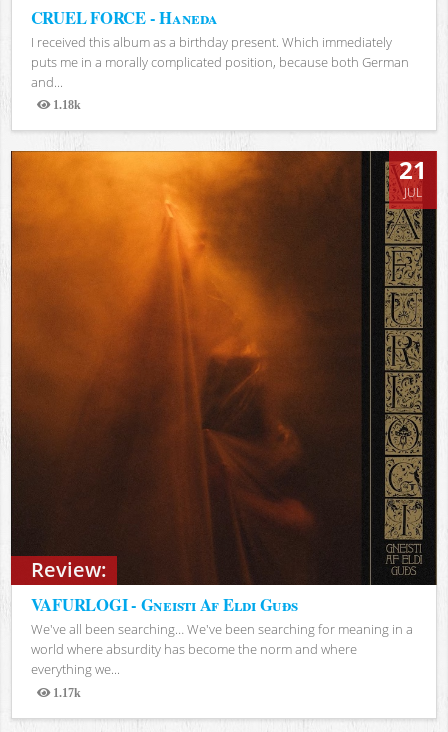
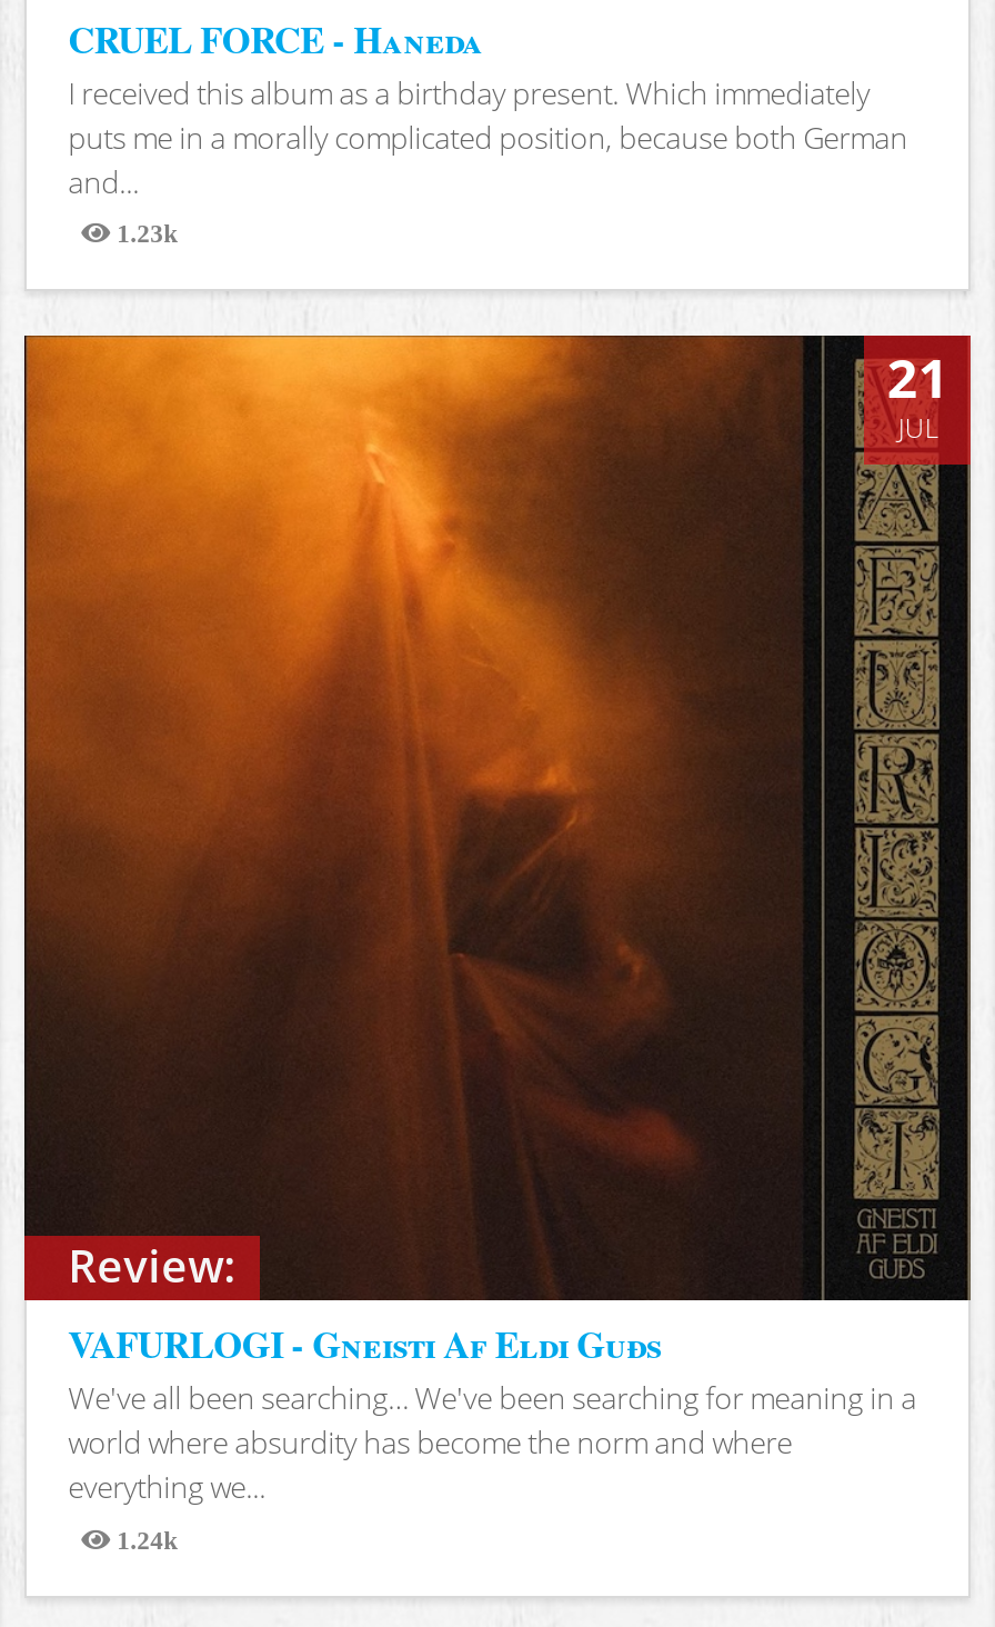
[50,99,81,110] 1.18k -> [110,220,179,245] 1.23k
[50,687,81,698] 1.17k -> [110,1526,179,1551] 1.24k

